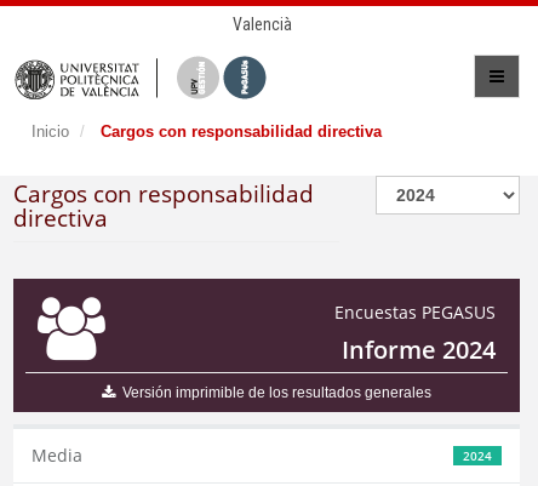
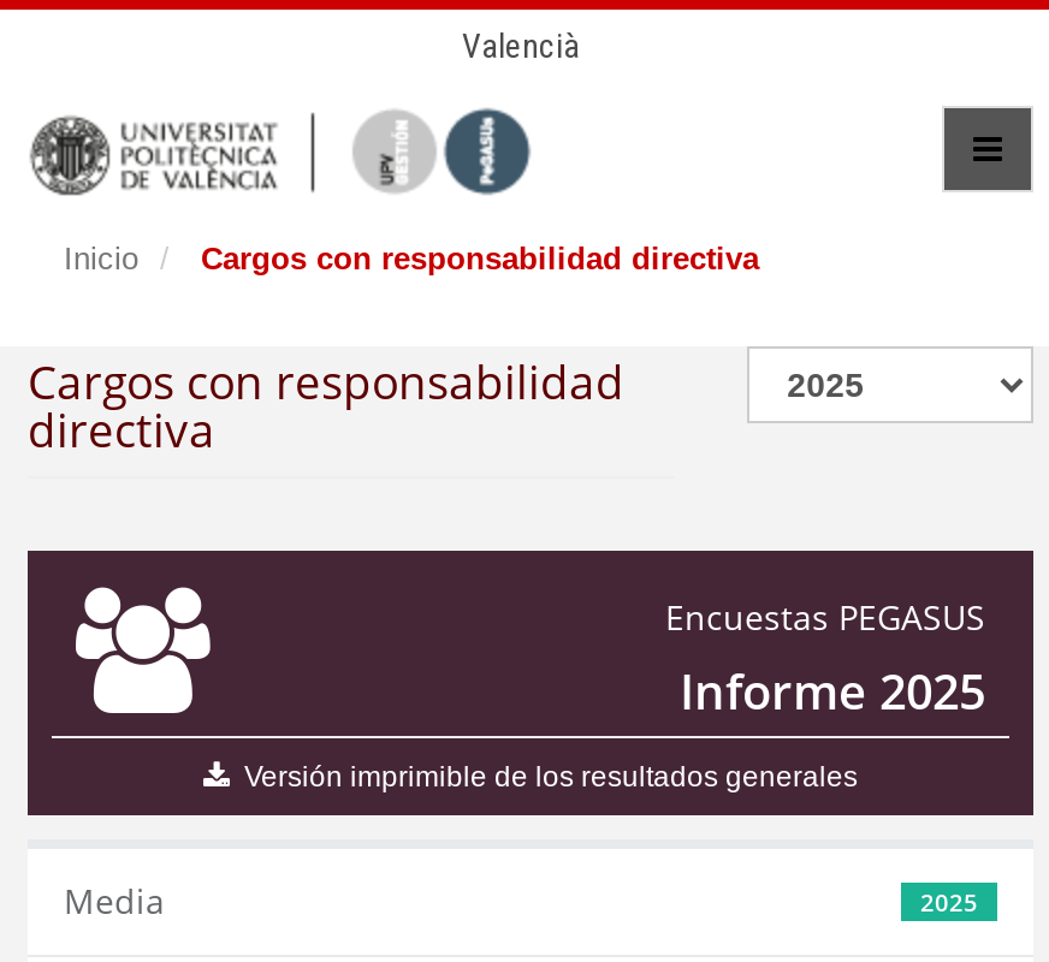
[342,333,496,366] Informe 2024 -> [680,659,985,724] Informe 2025
[463,447,492,464] 2024 -> [920,885,978,919] 2025

